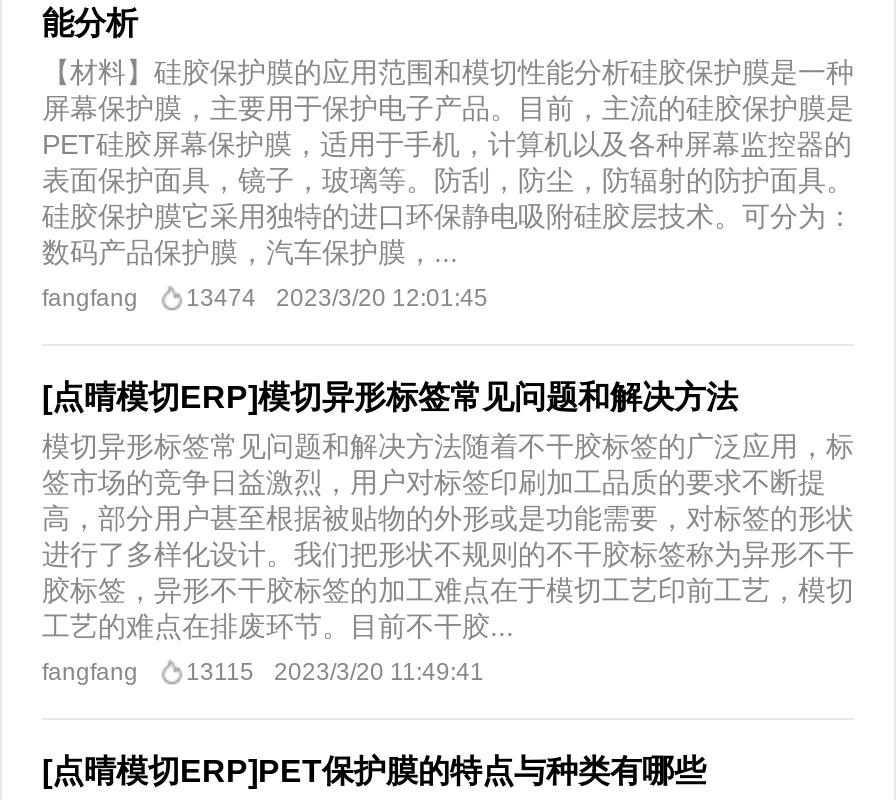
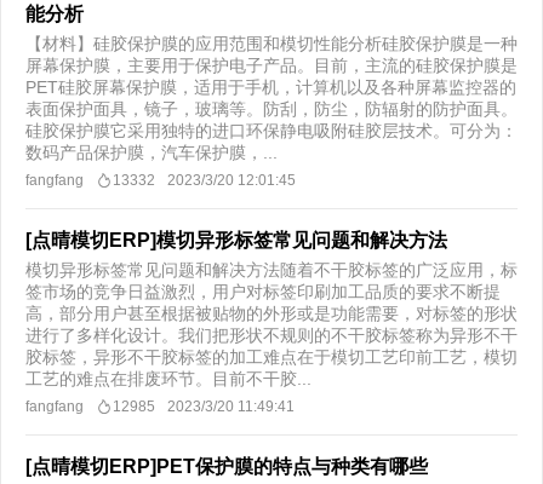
[42,284,488,312] fangfang 13474 2023/3/20 12:01:45 -> [25,172,296,189] fangfang 13332 2023/3/20 12:01:45
[42,658,484,686] fangfang 13115 2023/3/20 11:49:41 -> [25,398,295,415] fangfang 12985 2023/3/20 11:49:41

